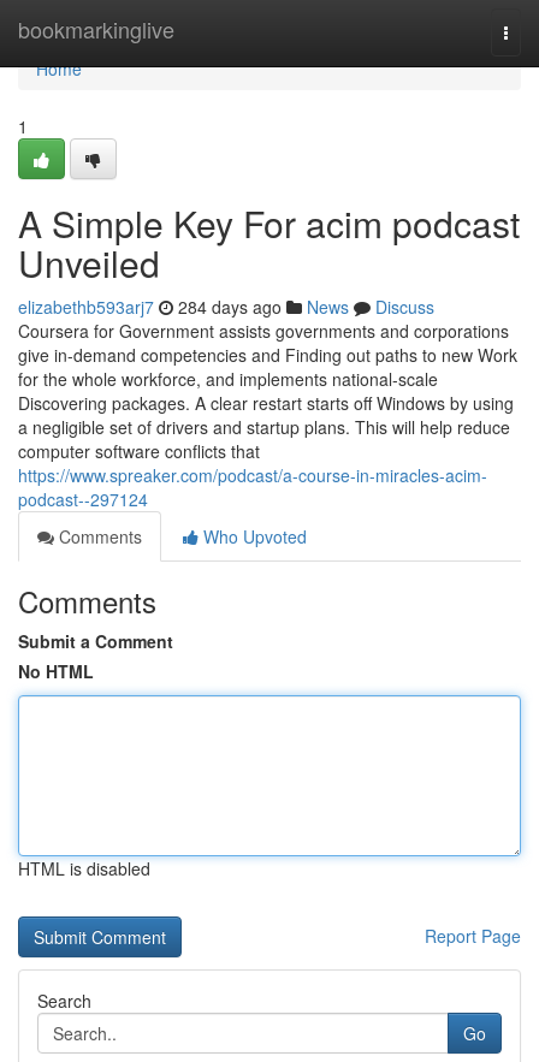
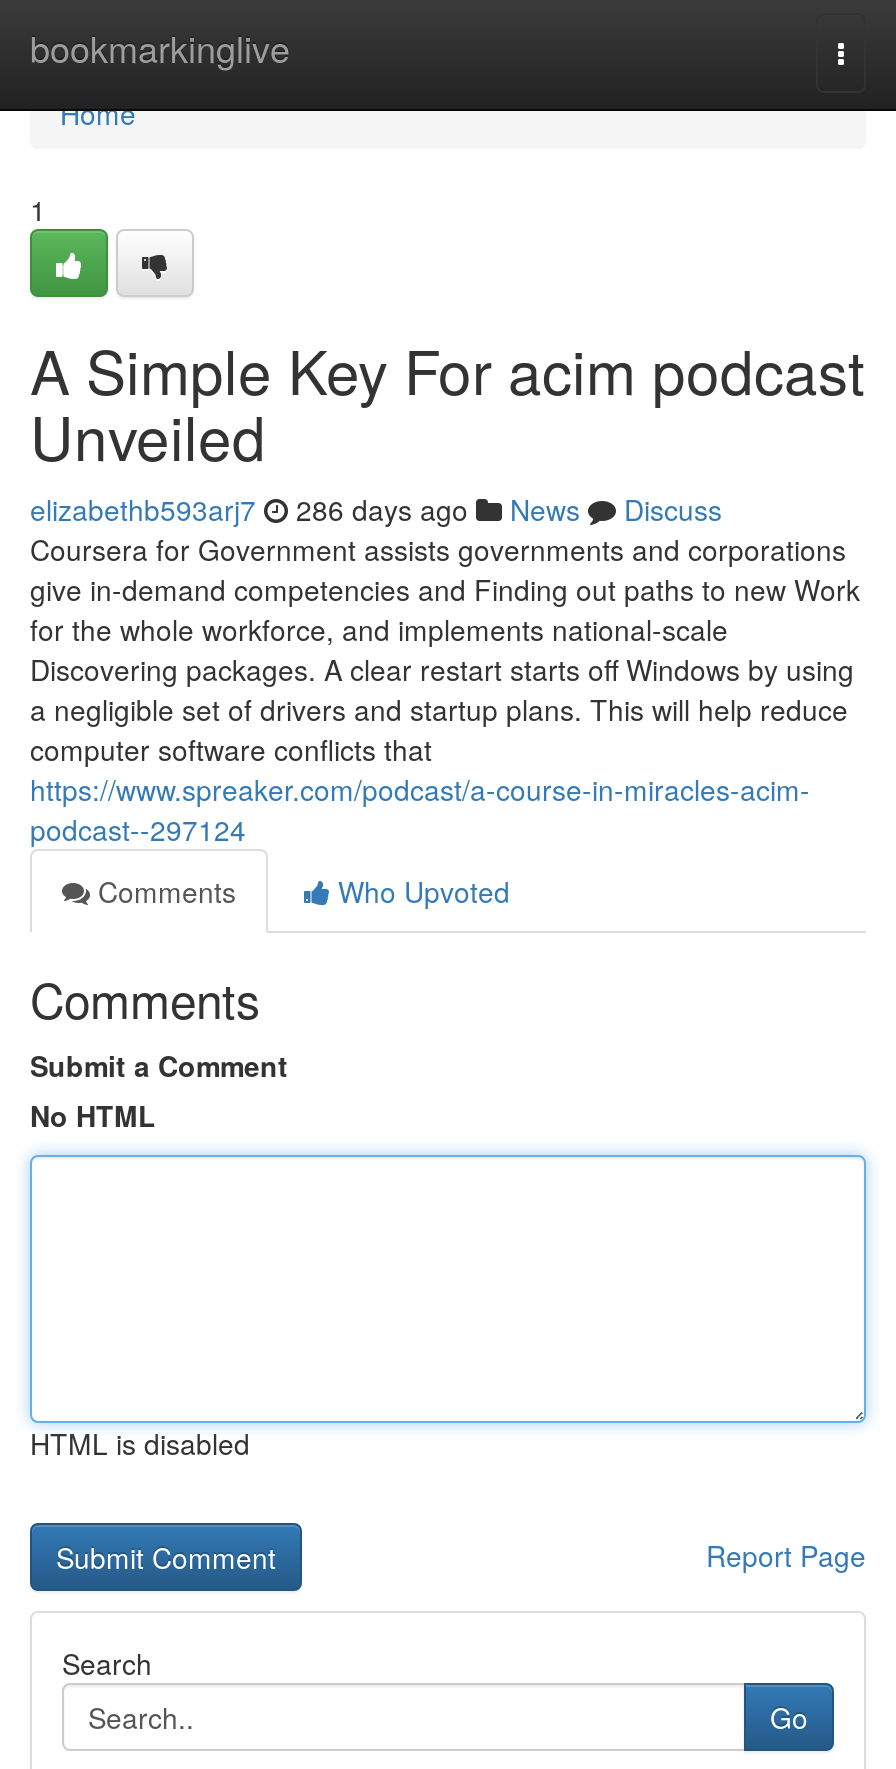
[18,295,434,319] elizabethb593arj7 284 days ago News Discuss -> [30,489,722,529] elizabethb593arj7 286 days ago News Discuss

